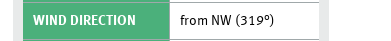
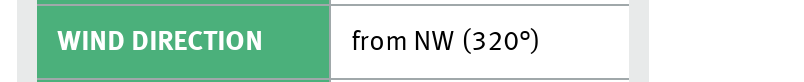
[180,14,275,28] from NW (319°) -> [351,27,541,55] from NW (320°)

